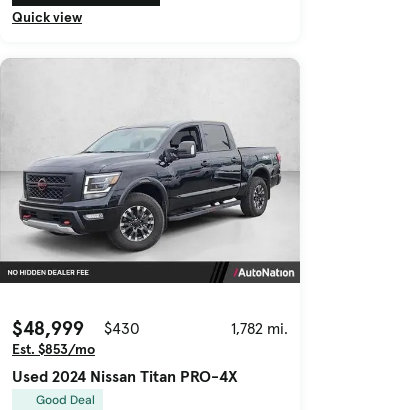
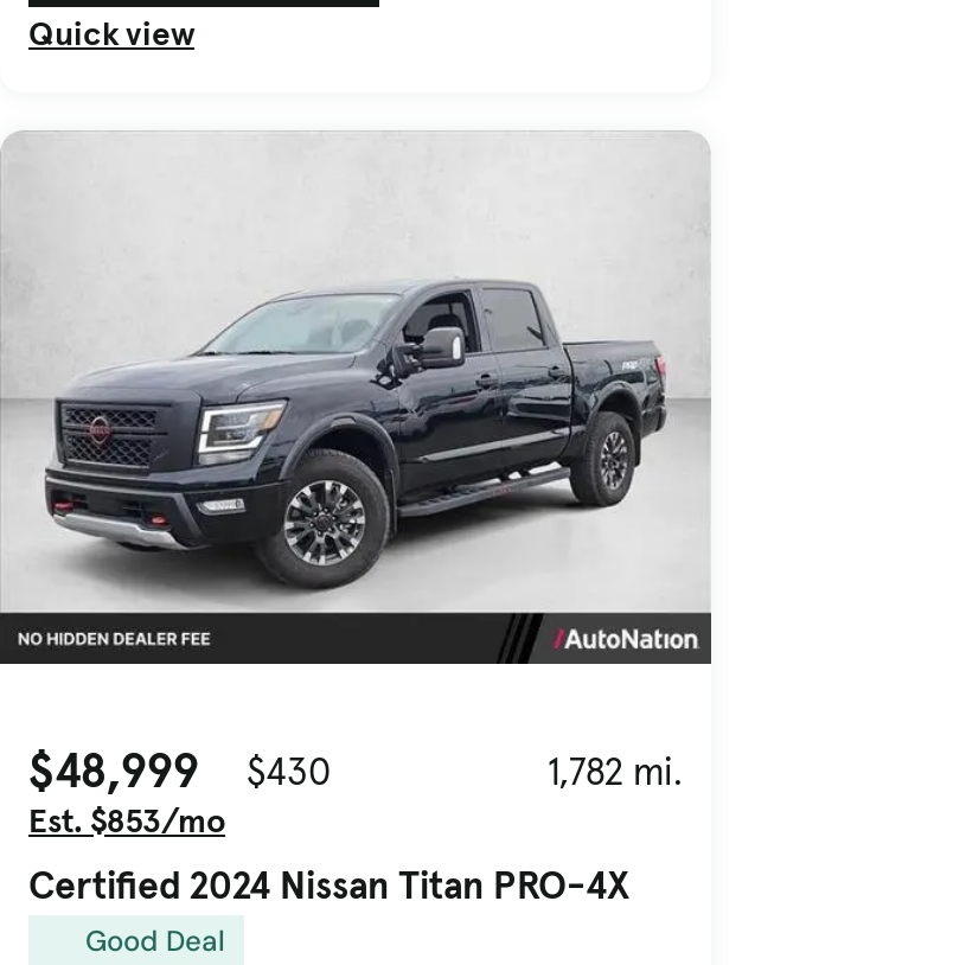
[12,366,238,386] Used 2024 Nissan Titan PRO-4X -> [28,861,631,908] Certified 2024 Nissan Titan PRO-4X

